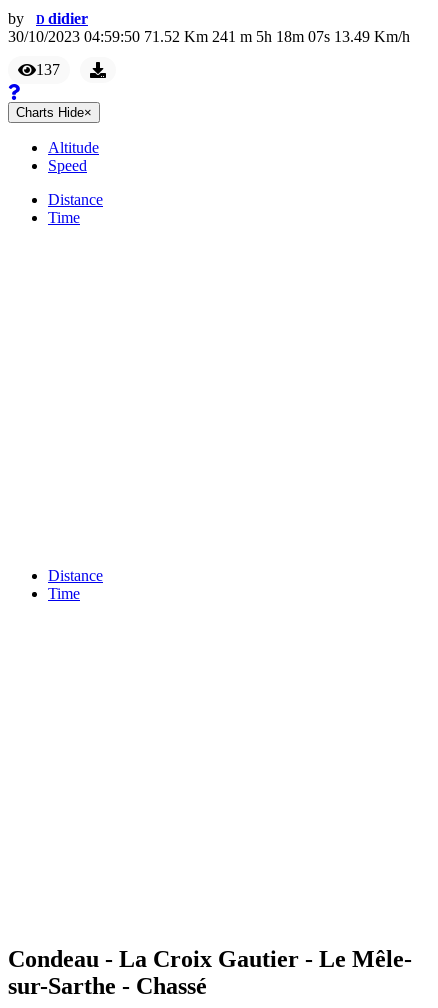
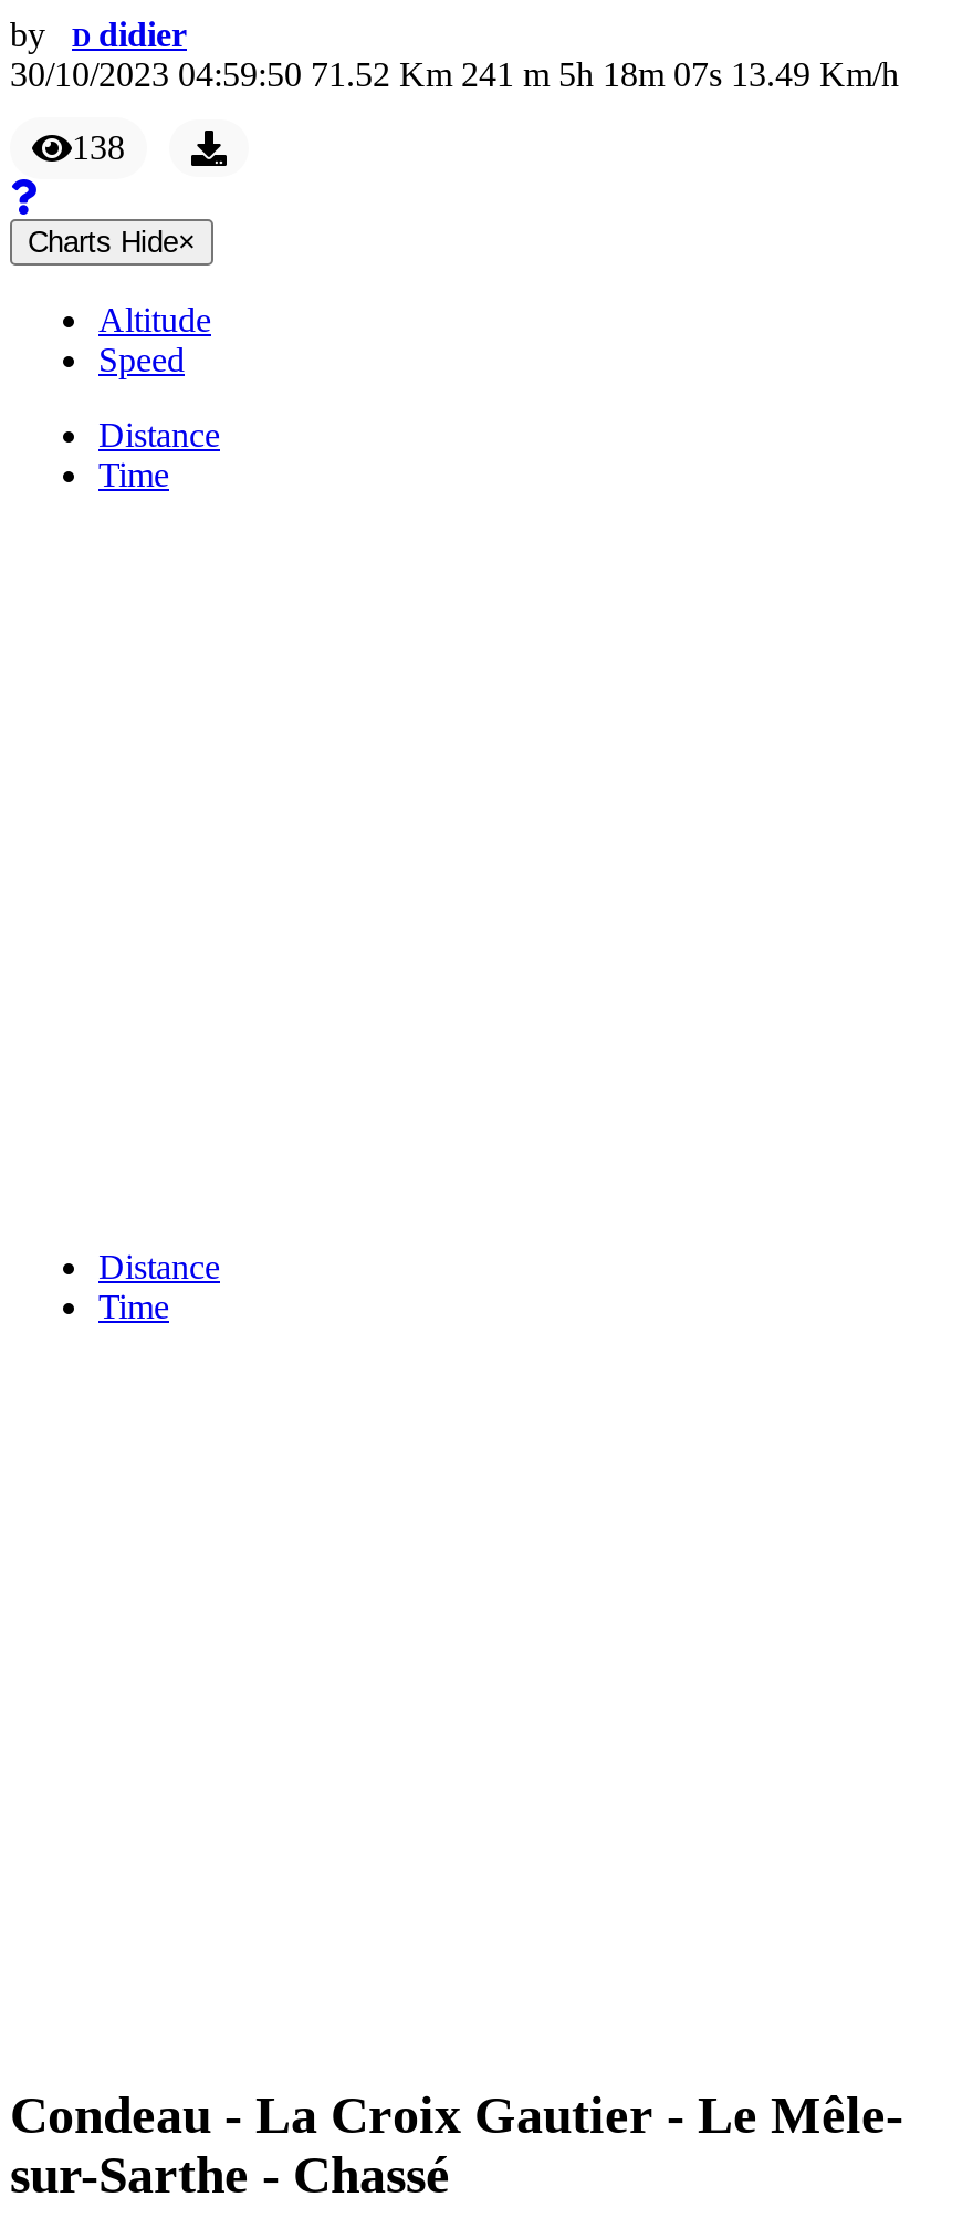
[36,60,60,77] 137 -> [72,127,125,165] 138

